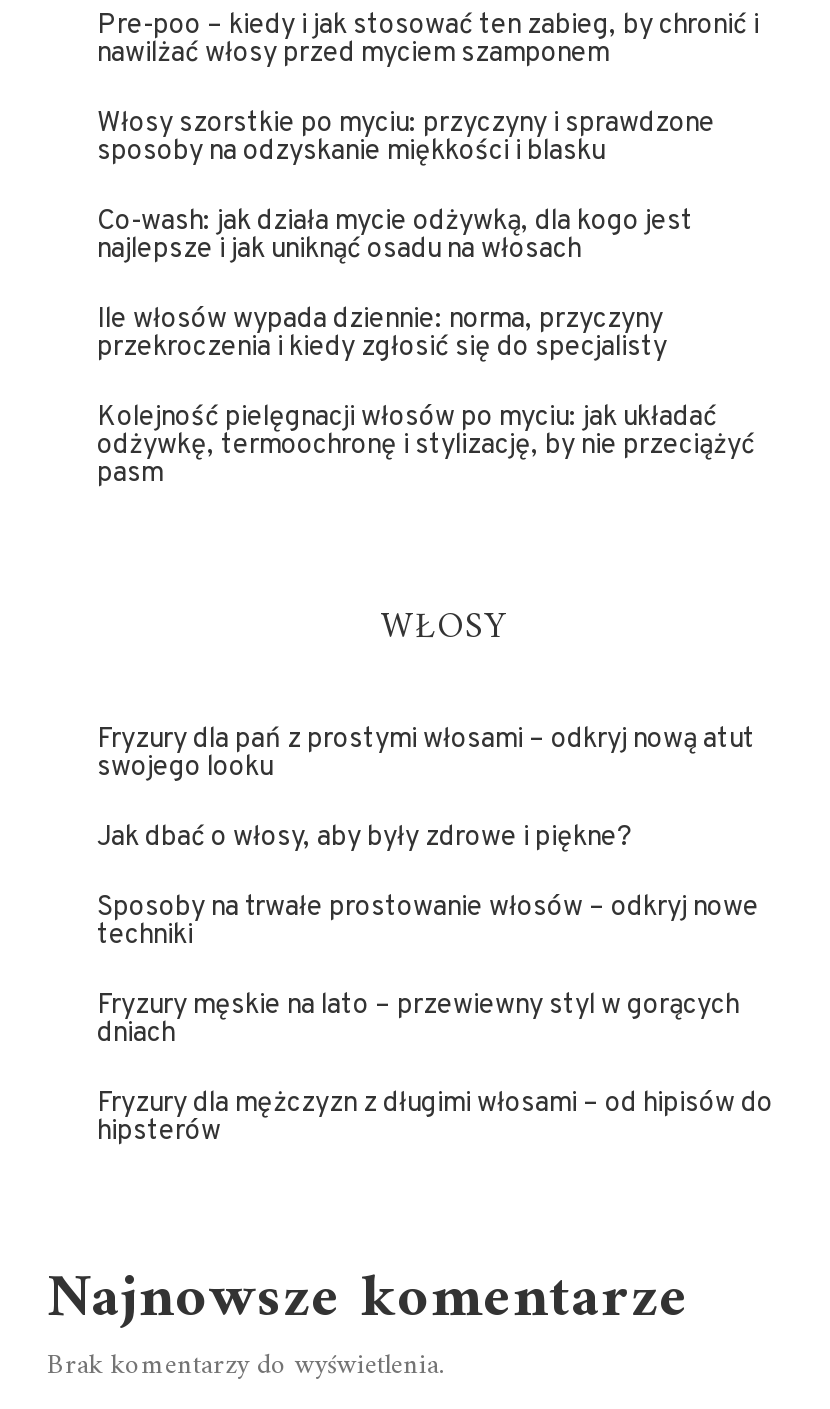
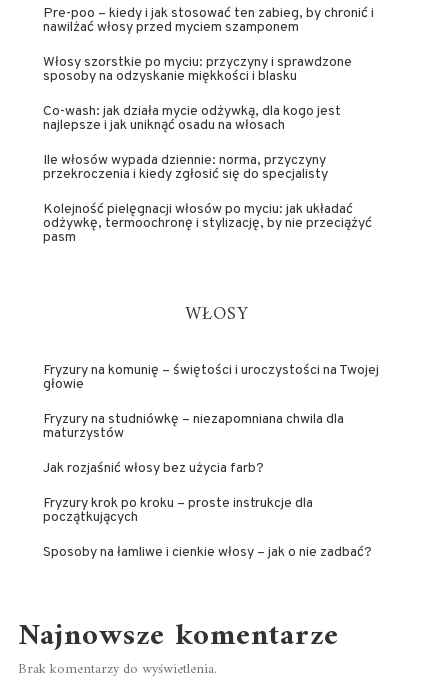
[97,723,755,785] Fryzury dla pań z prostymi włosami – odkryj nową atut | swojego looku -> [43,362,379,393] Fryzury na komunię – świętości i uroczystości na Twojej | głowie
[97,821,633,855] Jak dbać o włosy, aby były zdrowe i piękne? -> [43,411,344,442] Fryzury na studniówkę – niezapomniana chwila dla | maturzystów
[97,891,759,953] Sposoby na trwałe prostowanie włosów – odkryj nowe | techniki -> [43,460,264,477] Jak rozjaśnić włosy bez użycia farb?
[97,989,739,1051] Fryzury męskie na lato – przewiewny styl w gorących | dniach -> [43,495,313,526] Fryzury krok po kroku – proste instrukcje dla | początkujących
[97,1087,773,1149] Fryzury dla mężczyzn z długimi włosami – od hipisów do | hipsterów -> [43,544,372,561] Sposoby na łamliwe i cienkie włosy – jak o nie zadbać?

